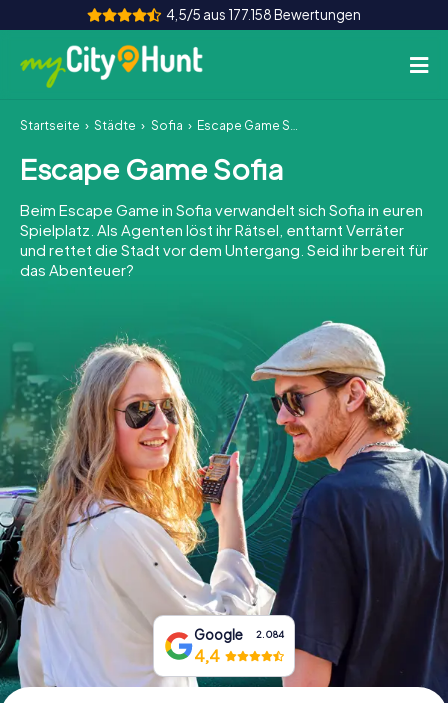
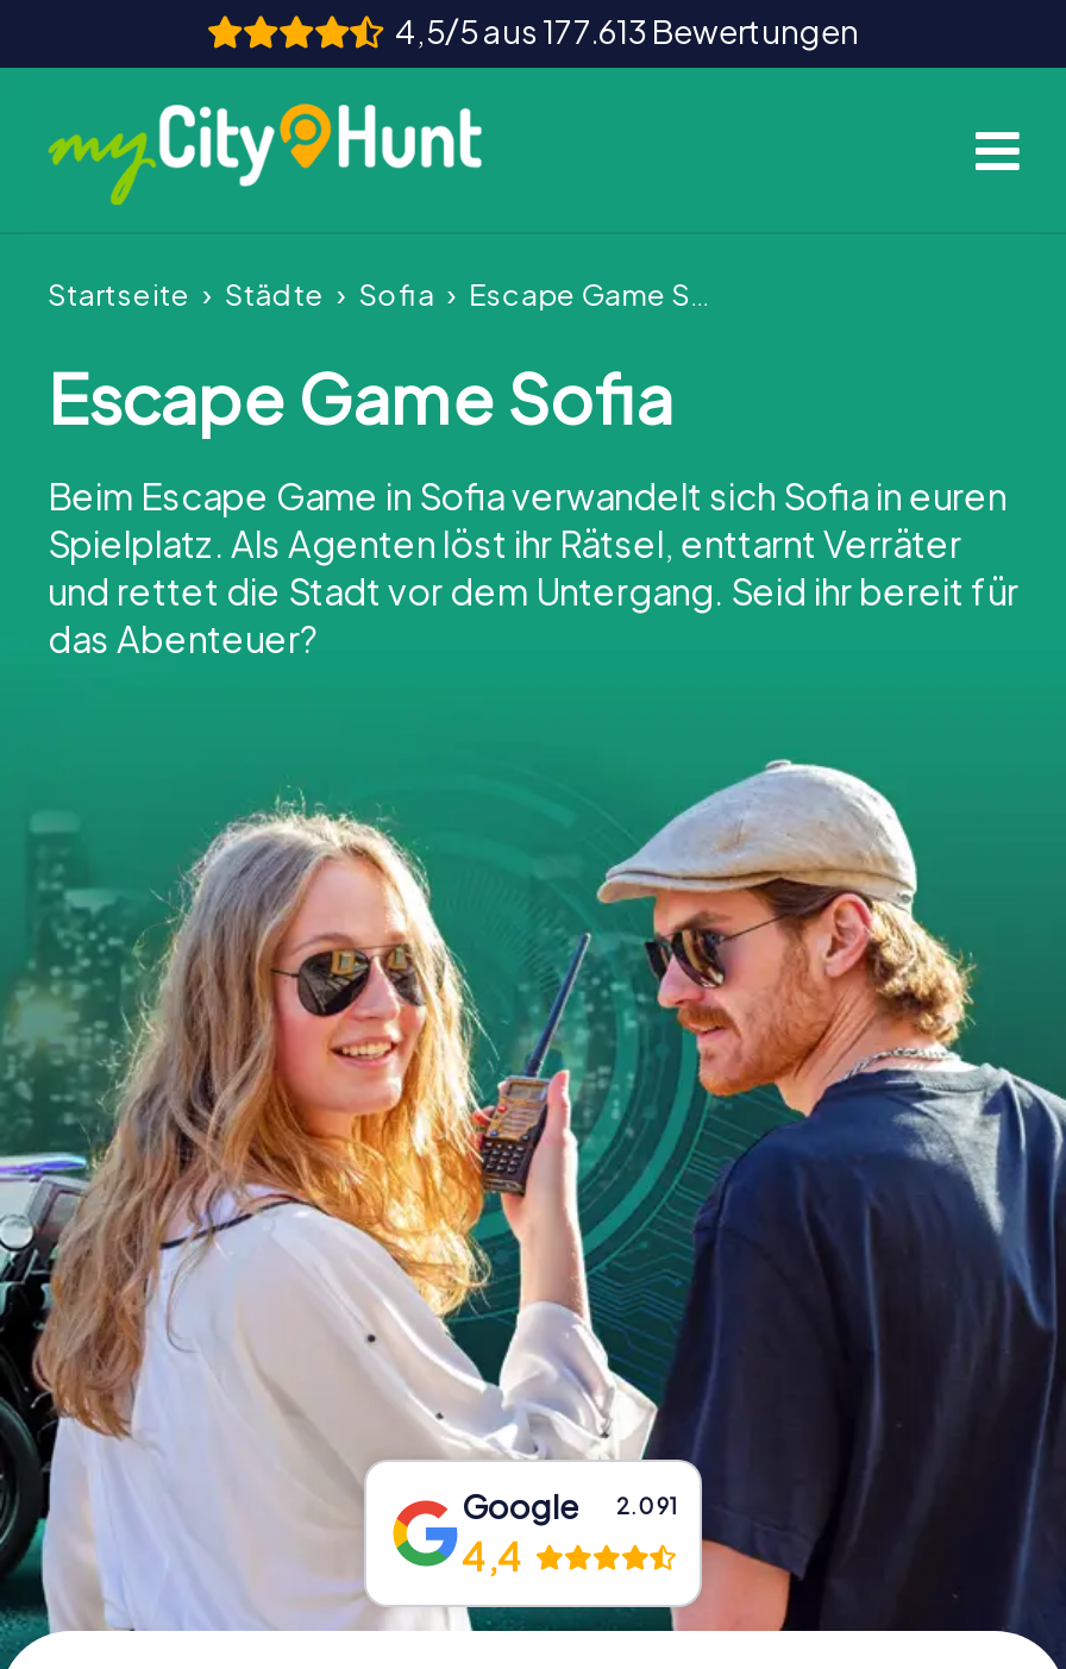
[166,6,361,23] 4,5/5 aus 177.158 Bewertungen -> [395,11,859,51] 4,5/5 aus 177.613 Bewertungen
[194,626,284,643] Google 2.084 -> [462,1485,676,1526] Google 2.091

